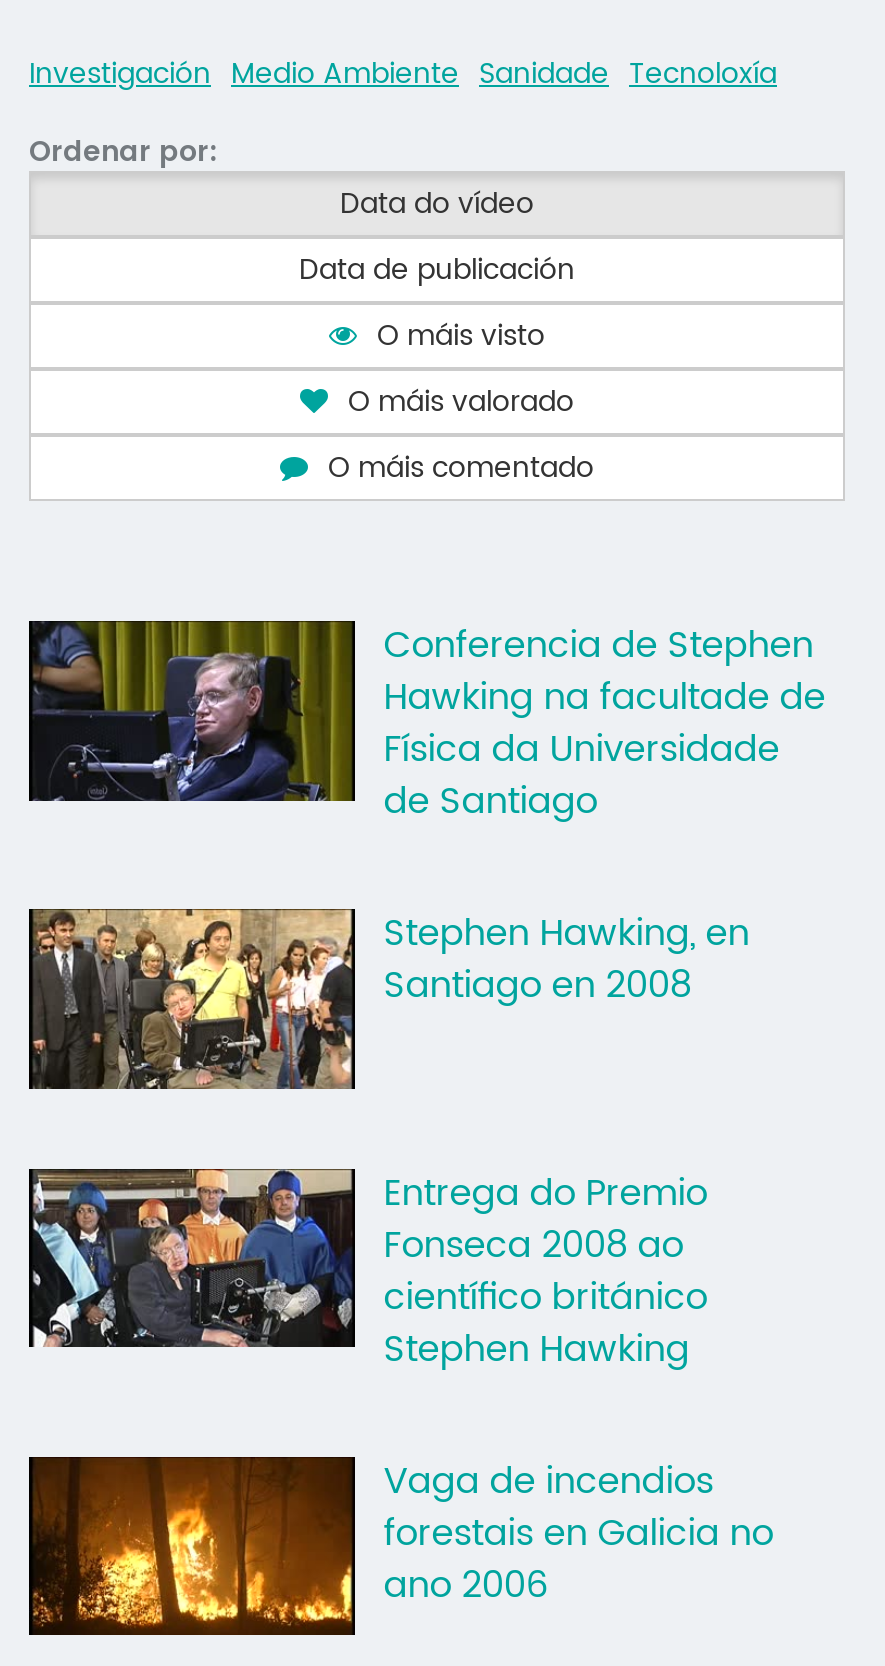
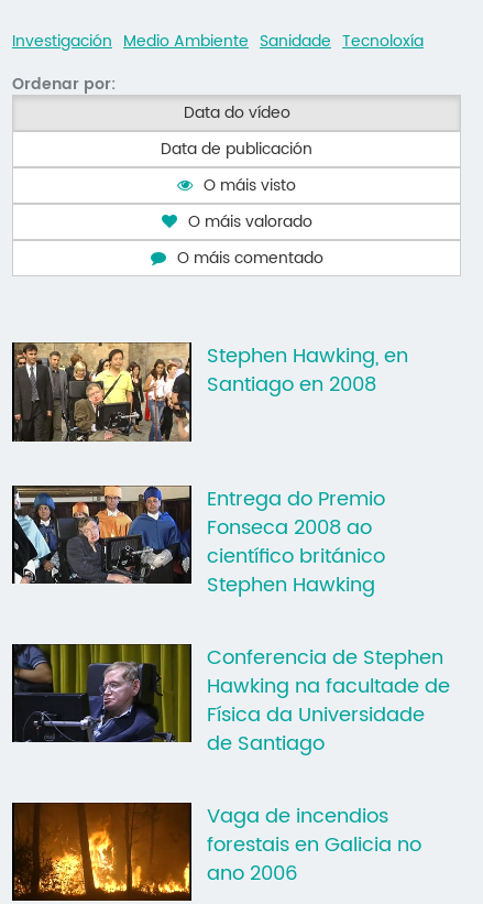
moved [31,617,825,833] -> [15,641,450,760]: [image] | Conferencia de Stephen | Hawking na facultade de | Física da Universidade | de Santiago
moved [29,905,749,1380] -> [12,340,408,602]: [image] | Stephen Hawking, en | Santiago en 2008 | Entrega do Premio | Fonseca 2008 ao | científico británico | Stephen Hawking

